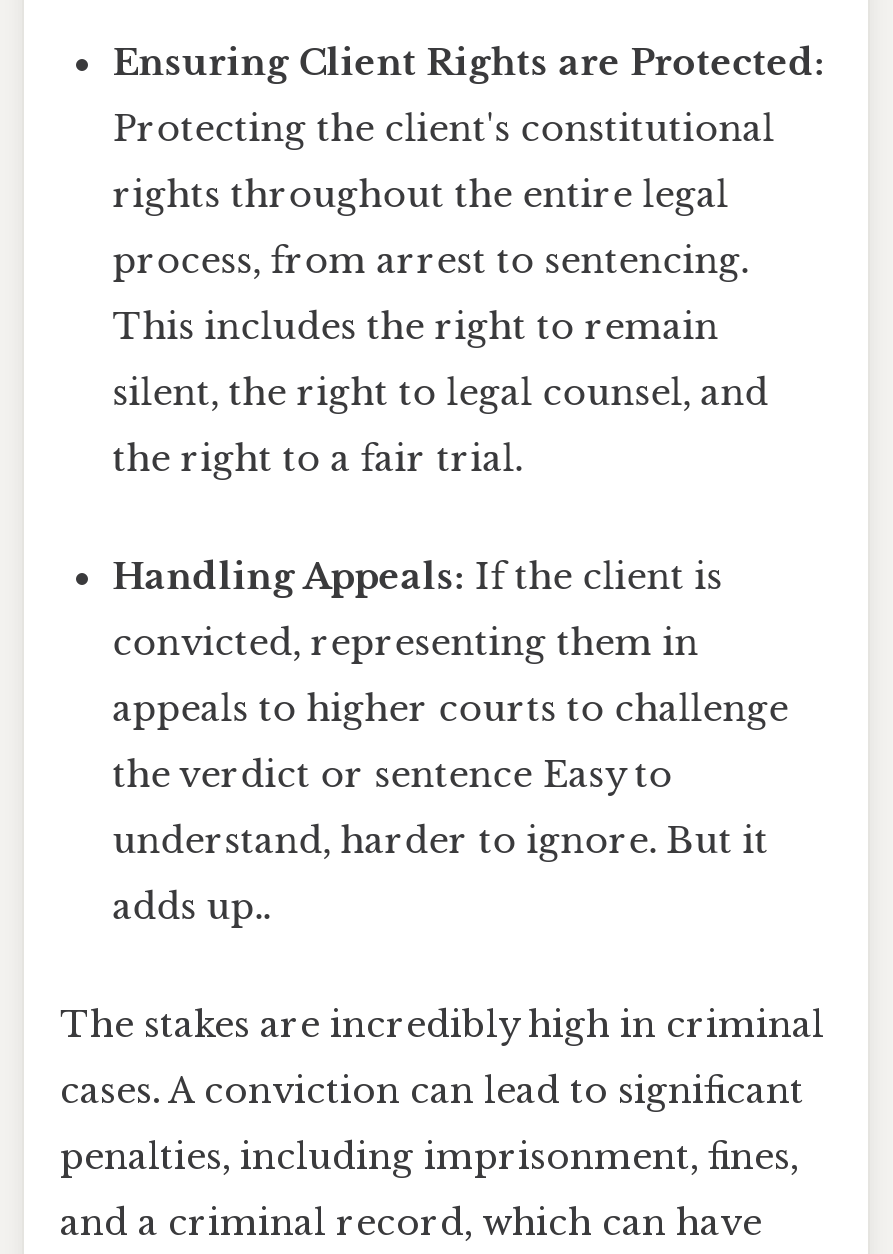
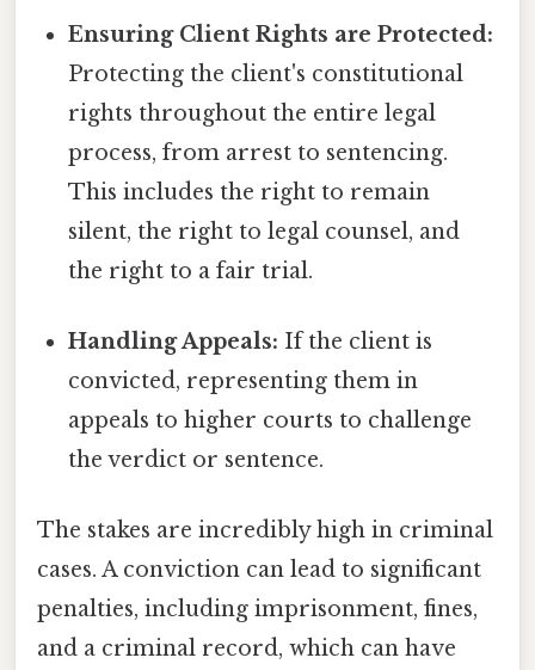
[112,753,768,929] the verdict or sentence Easy to | understand, harder to ignore. But it | adds up.. -> [68,446,324,473] the verdict or sentence.

